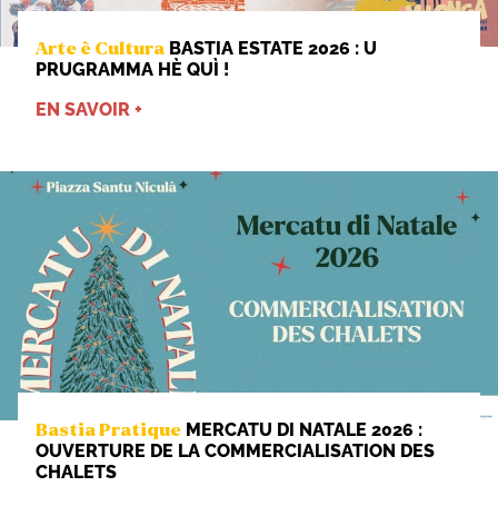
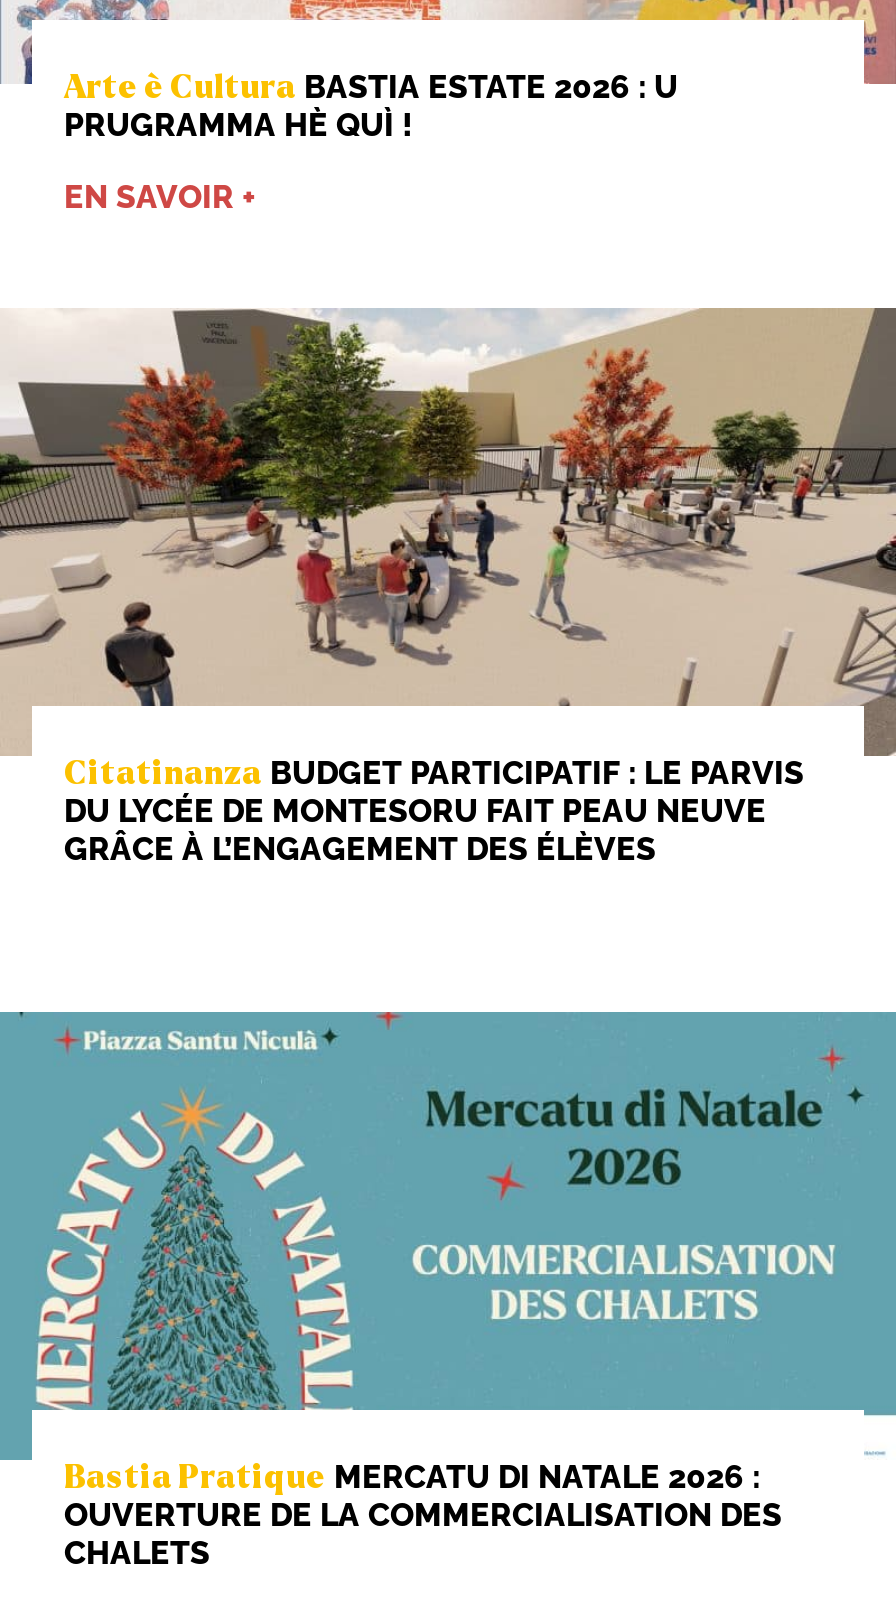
none -> [6,306,890,869] [image] | Citatinanza BUDGET PARTICIPATIF : LE PARVIS | DU LYCÉE DE MONTESORU FAIT PEAU NEUVE | GRÂCE À L’ENGAGEMENT DES ÉLÈVES

